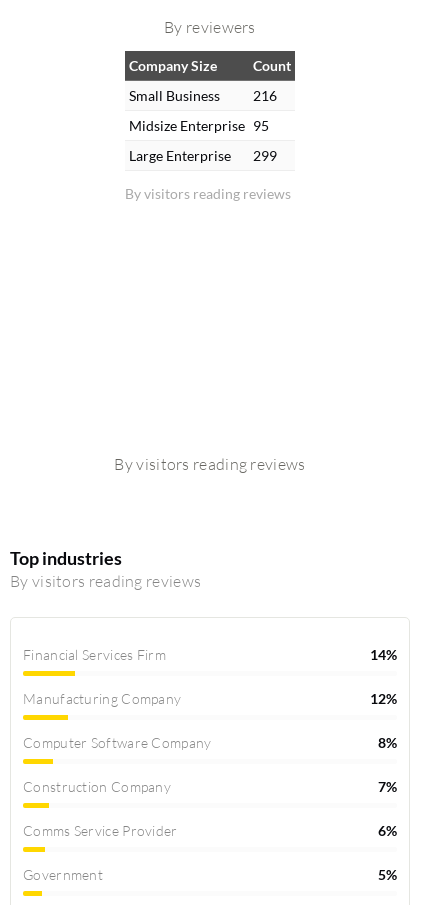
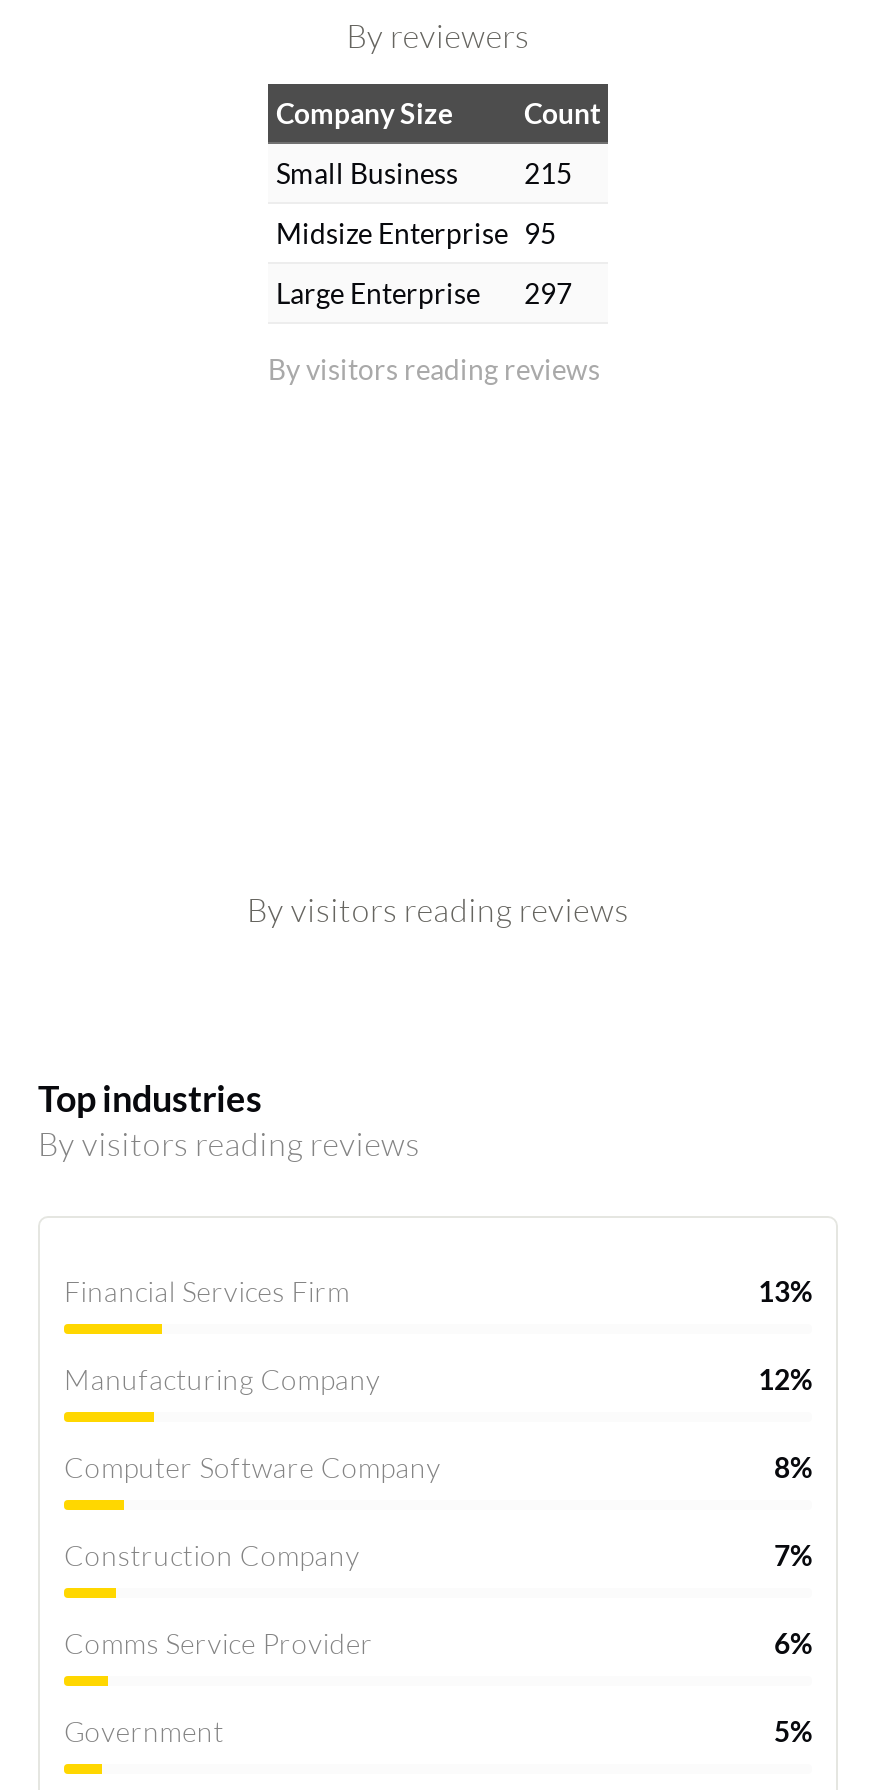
[129,87,277,104] Small Business 216 -> [276,156,572,190] Small Business 215
[129,147,277,164] Large Enterprise 299 -> [276,276,572,310] Large Enterprise 297
[370,646,397,663] 14% -> [758,1274,812,1308] 13%

